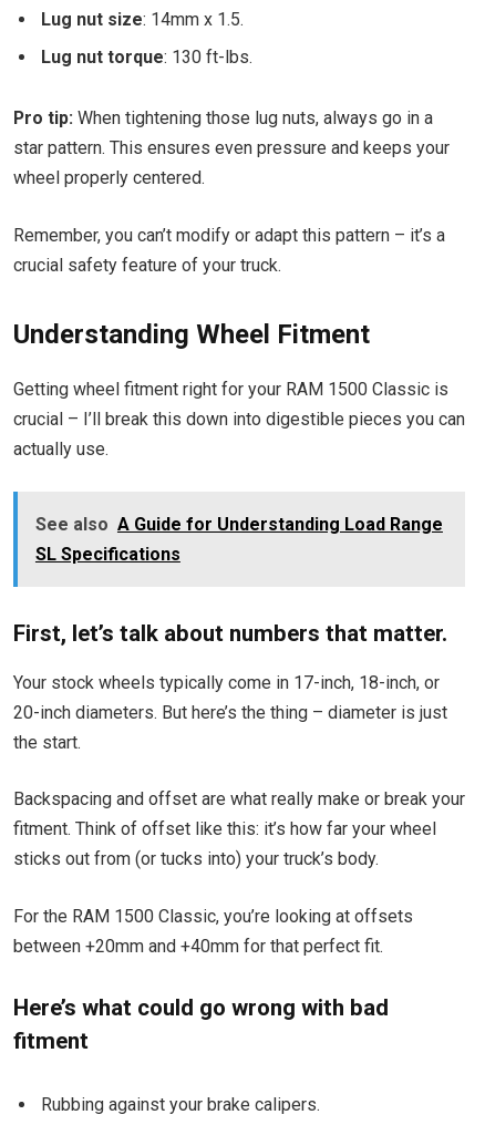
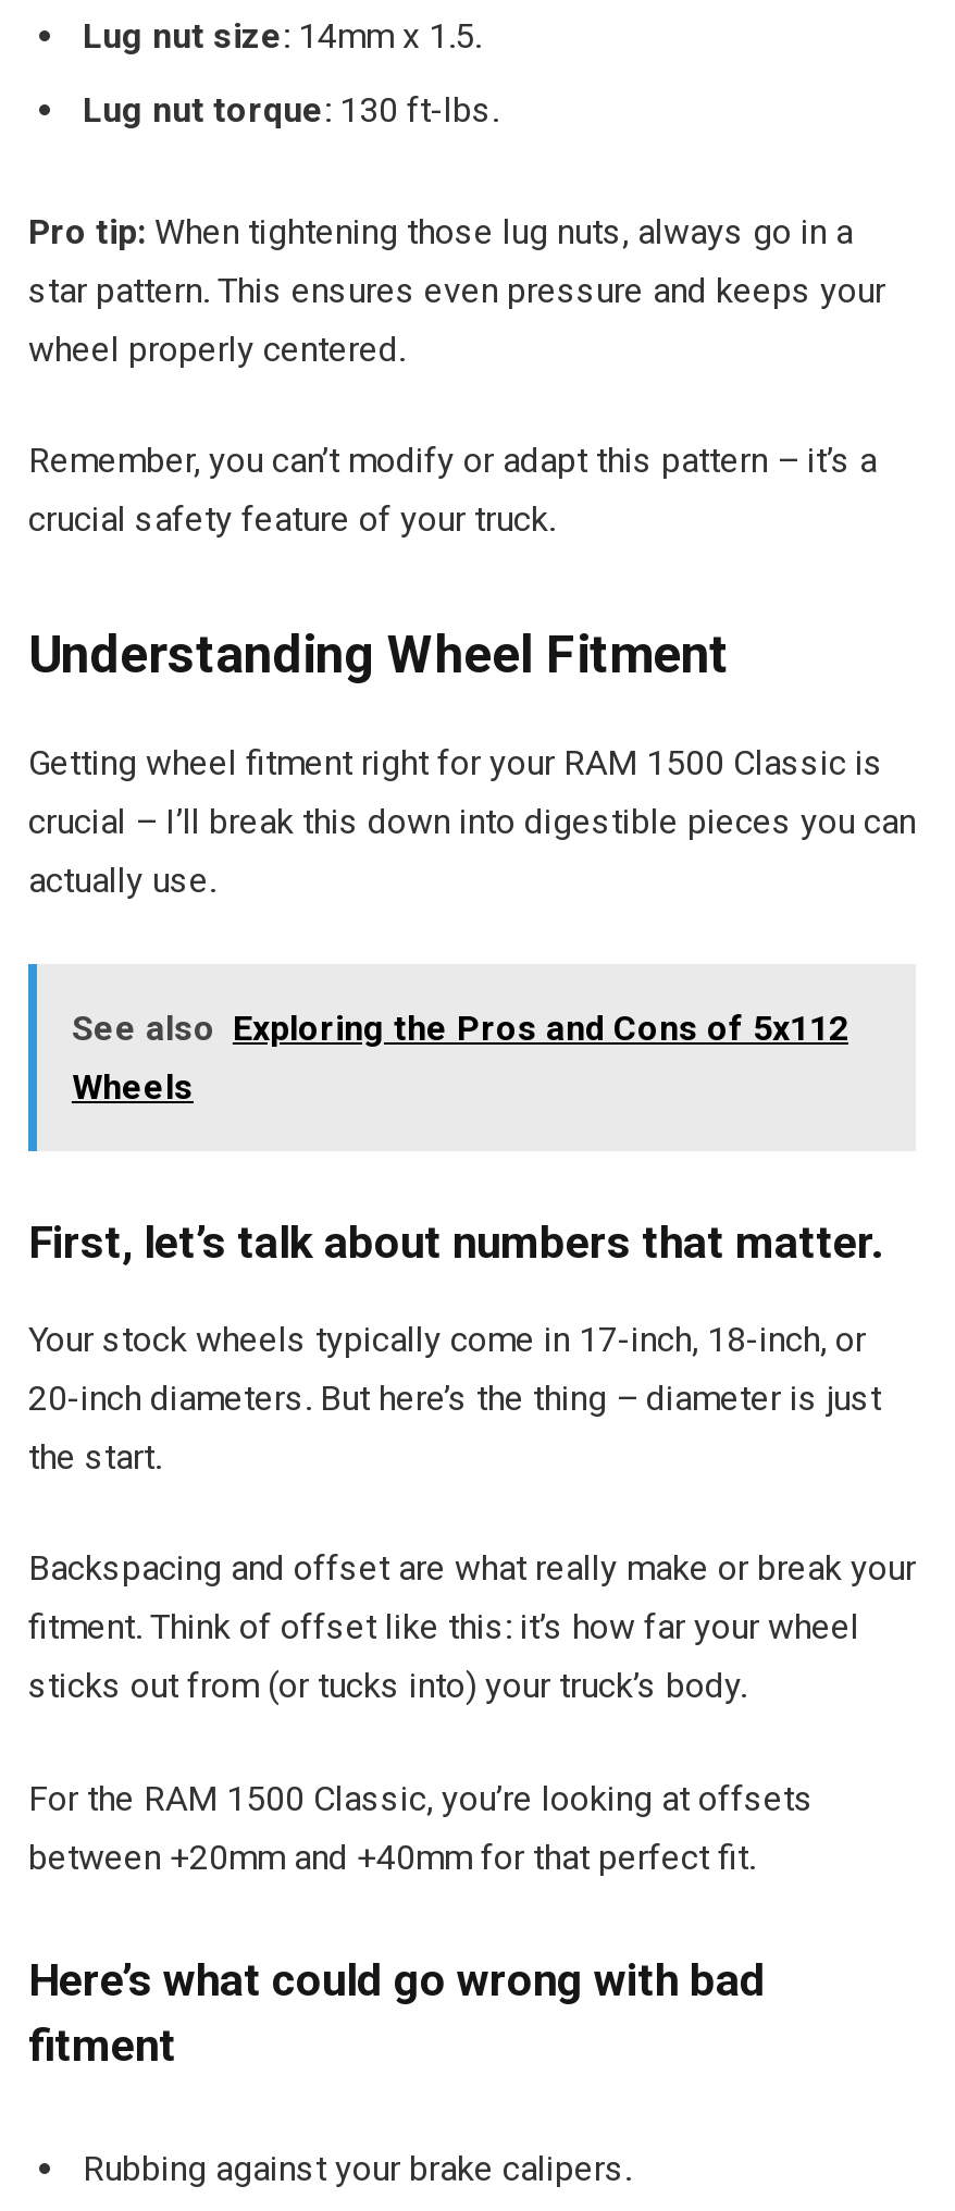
[35,513,443,564] See also A Guide for Understanding Load Range | SL Specifications -> [72,1007,848,1107] See also Exploring the Pros and Cons of 5x112 | Wheels

